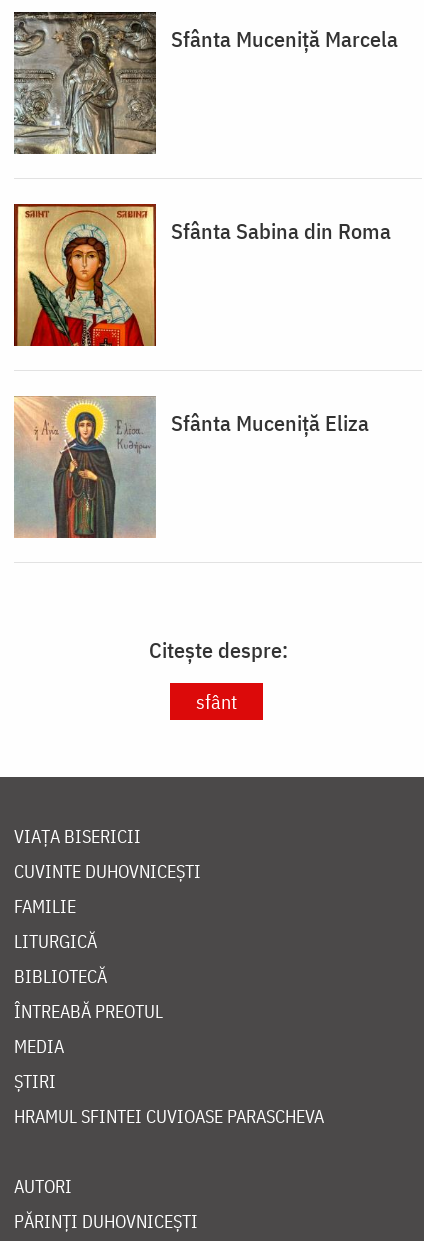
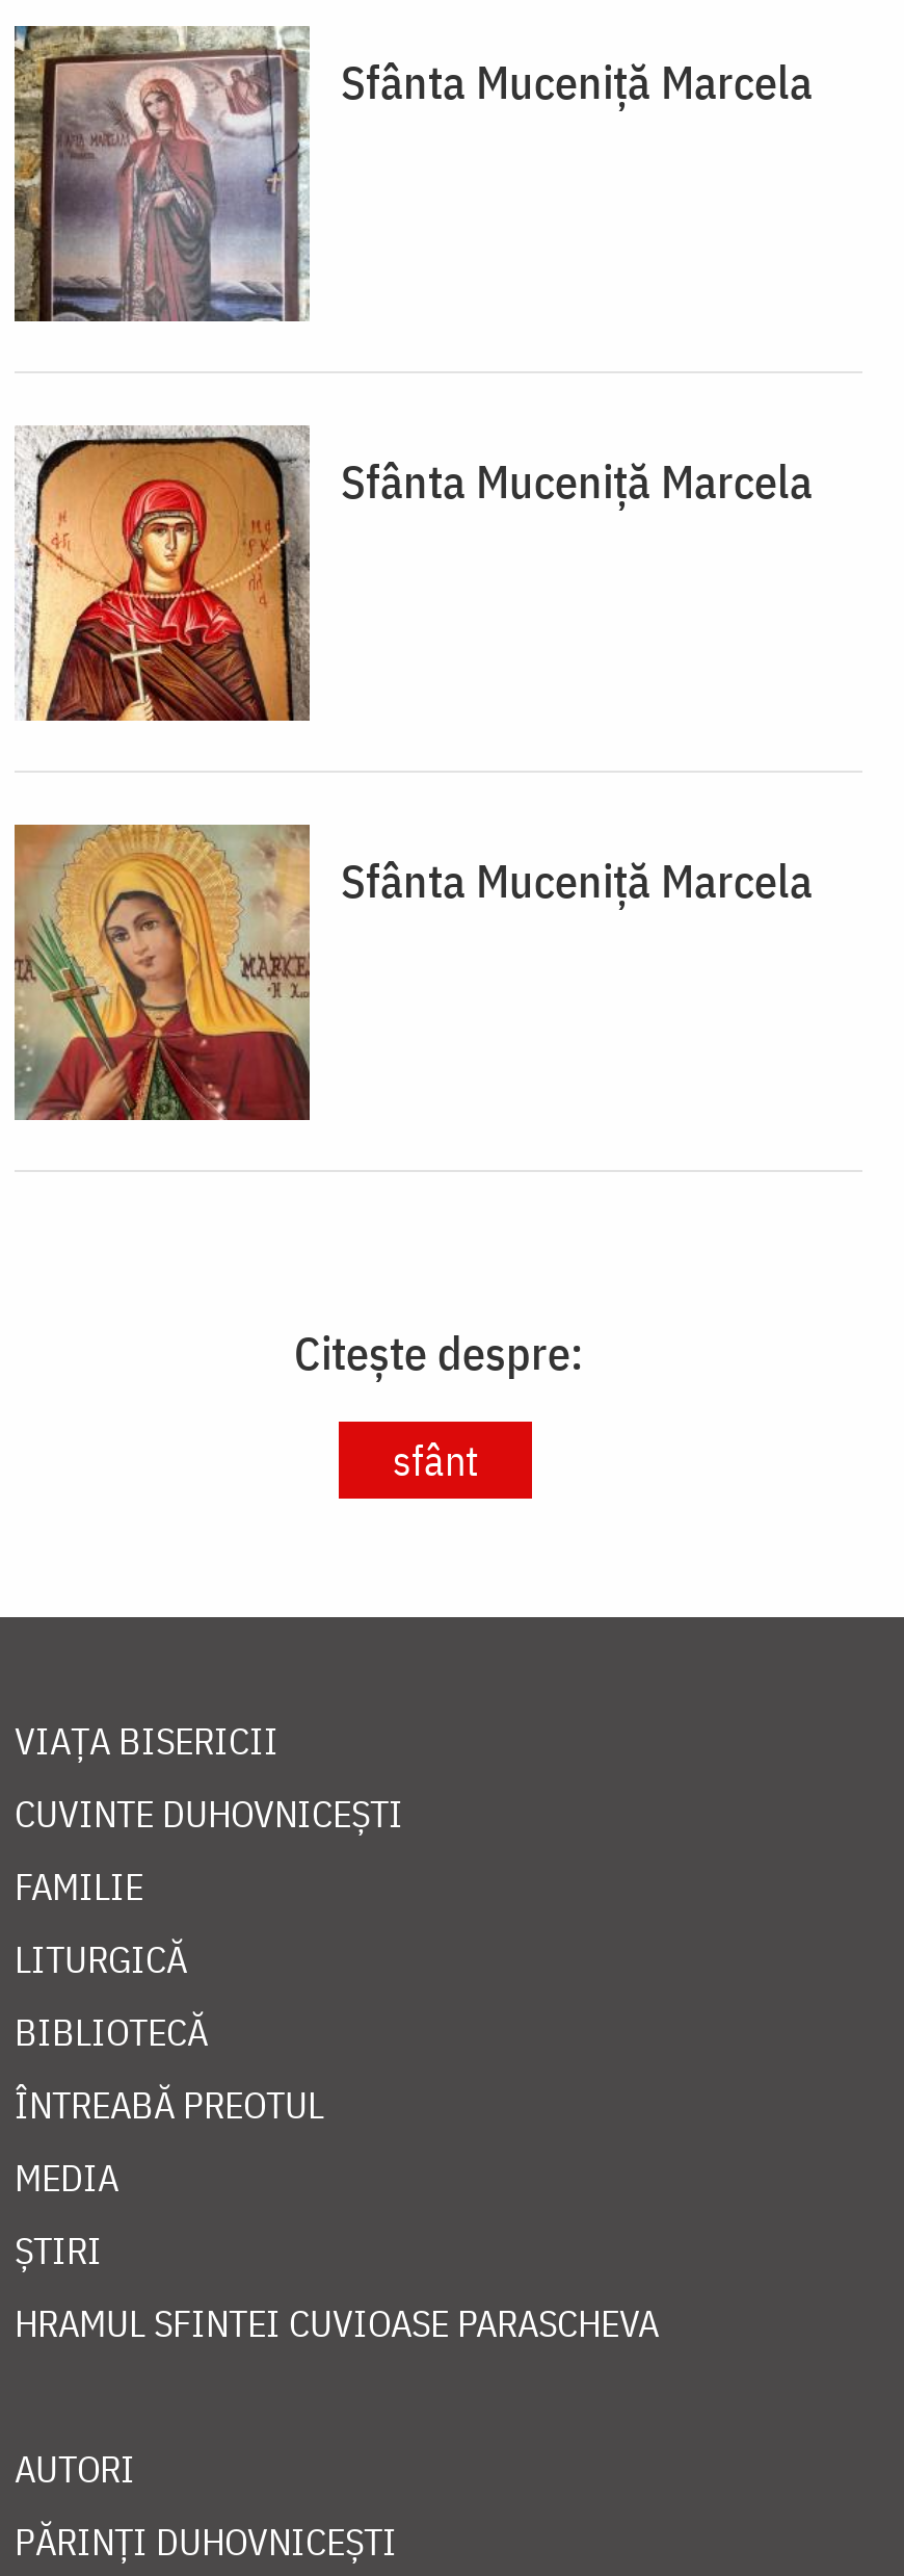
[14,11,157,154] [image] -> [12,24,310,323] [image]
[13,203,391,347] [image] | Sfânta Sabina din Roma -> [15,425,813,723] [image] | Sfânta Muceniță Marcela
[14,396,369,539] [image] | Sfânta Muceniţă Eliza -> [15,825,813,1122] [image] | Sfânta Muceniță Marcela

